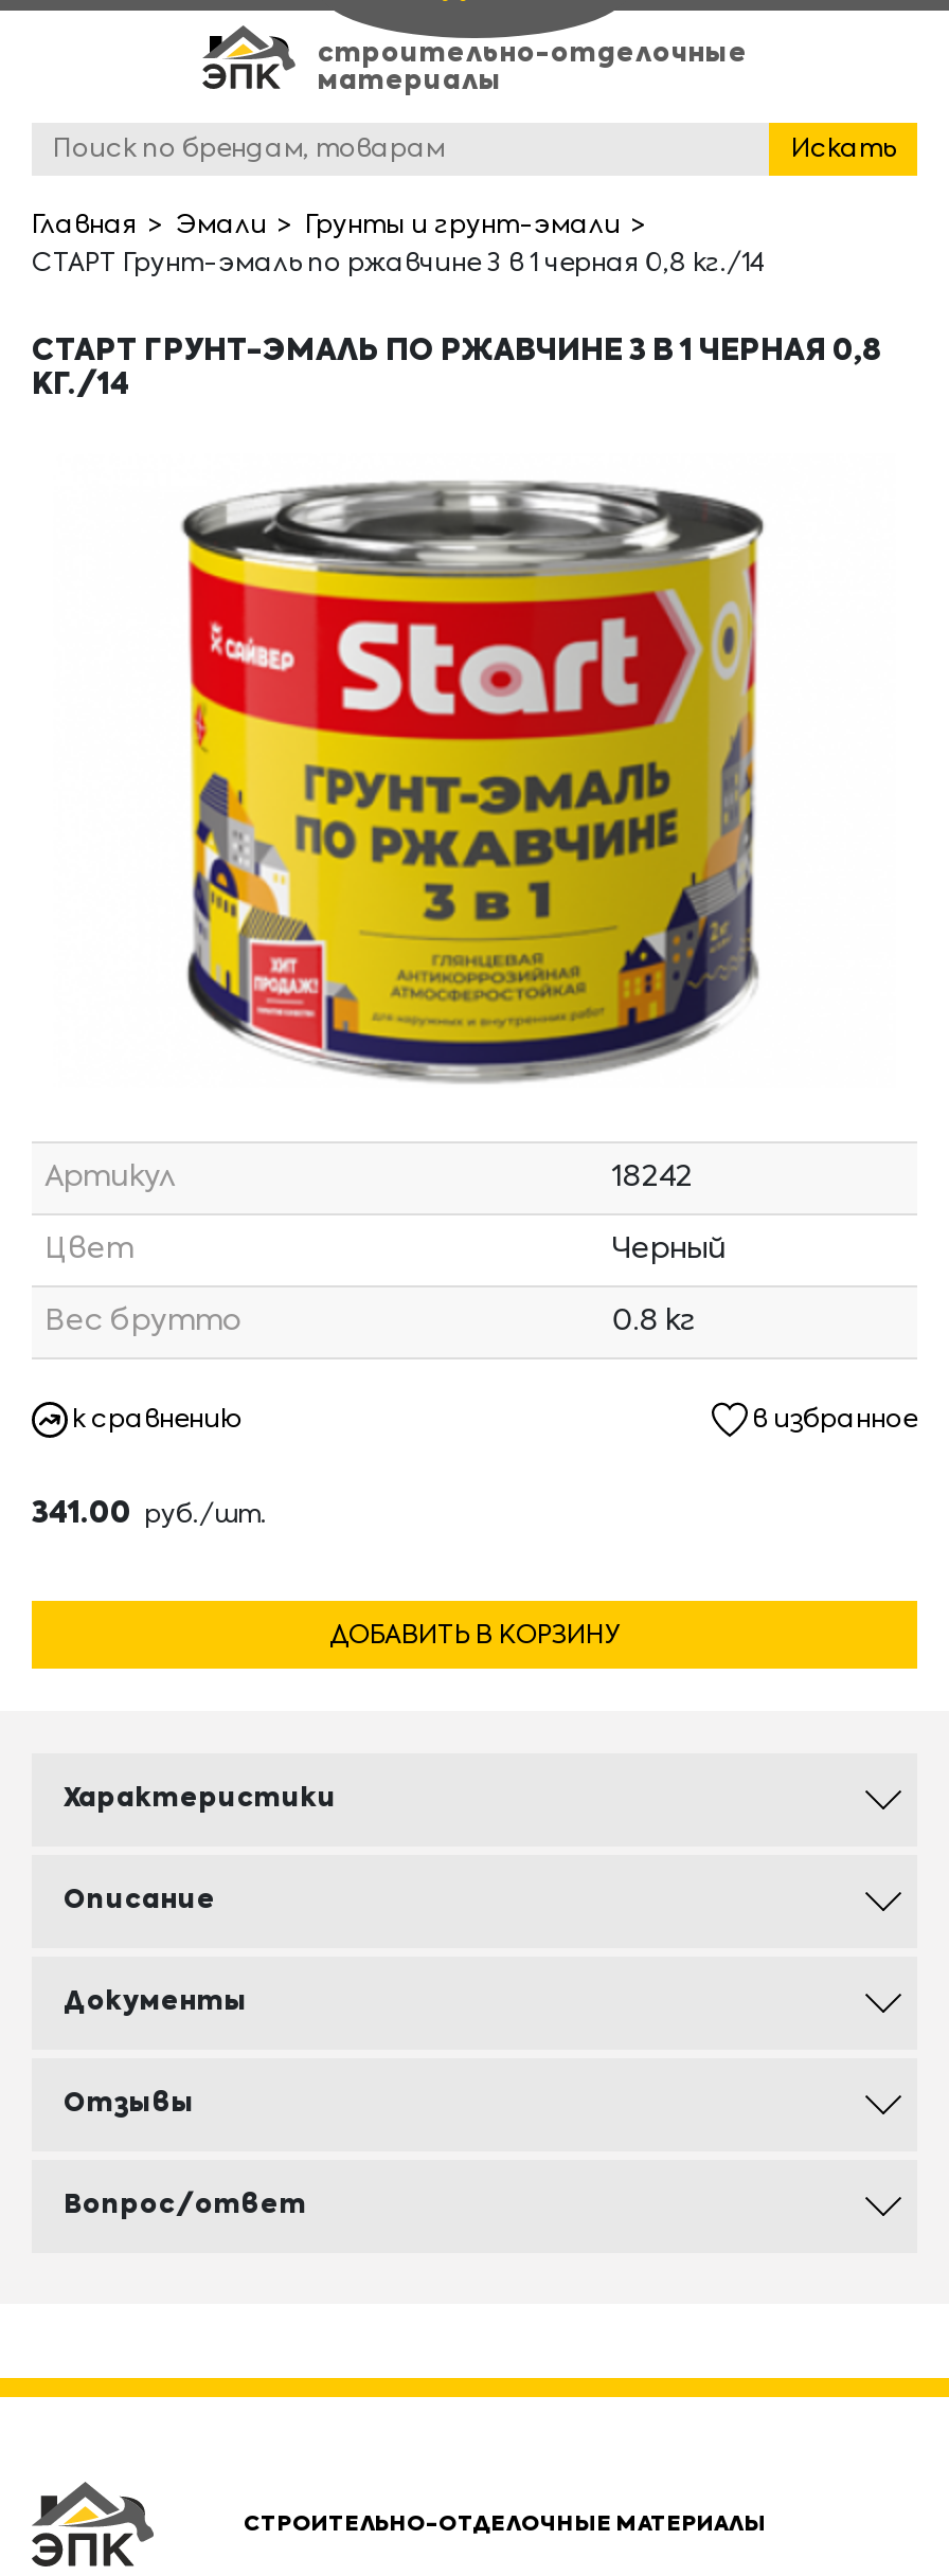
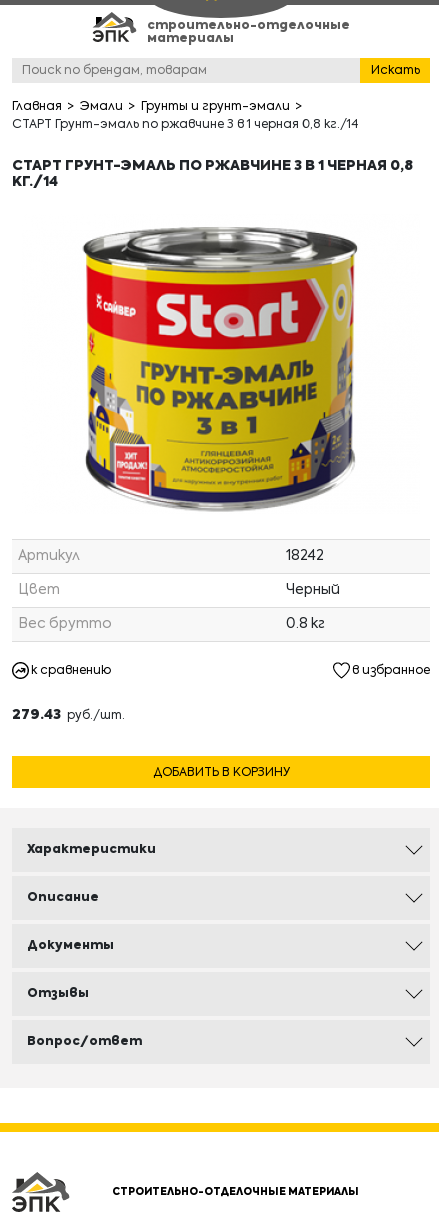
[32,1499,267,1529] 341.00 руб./шт. -> [12,708,125,722] 279.43 руб./шт.

